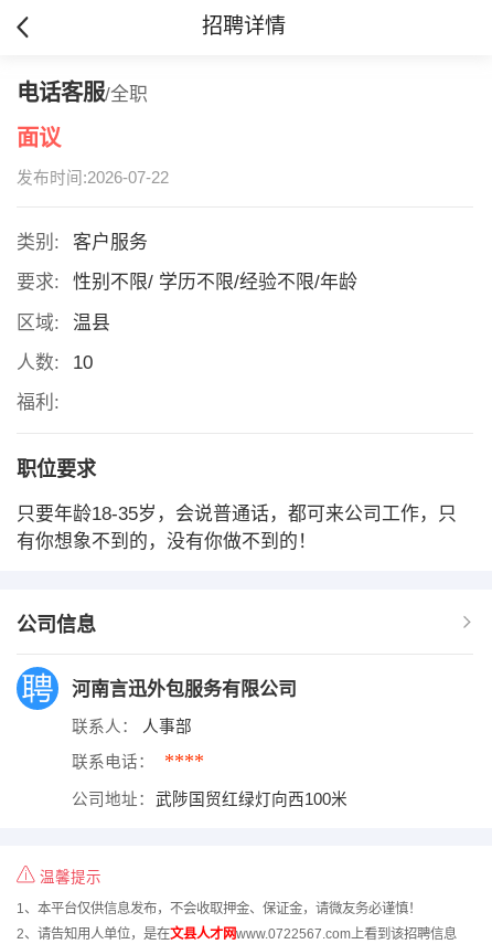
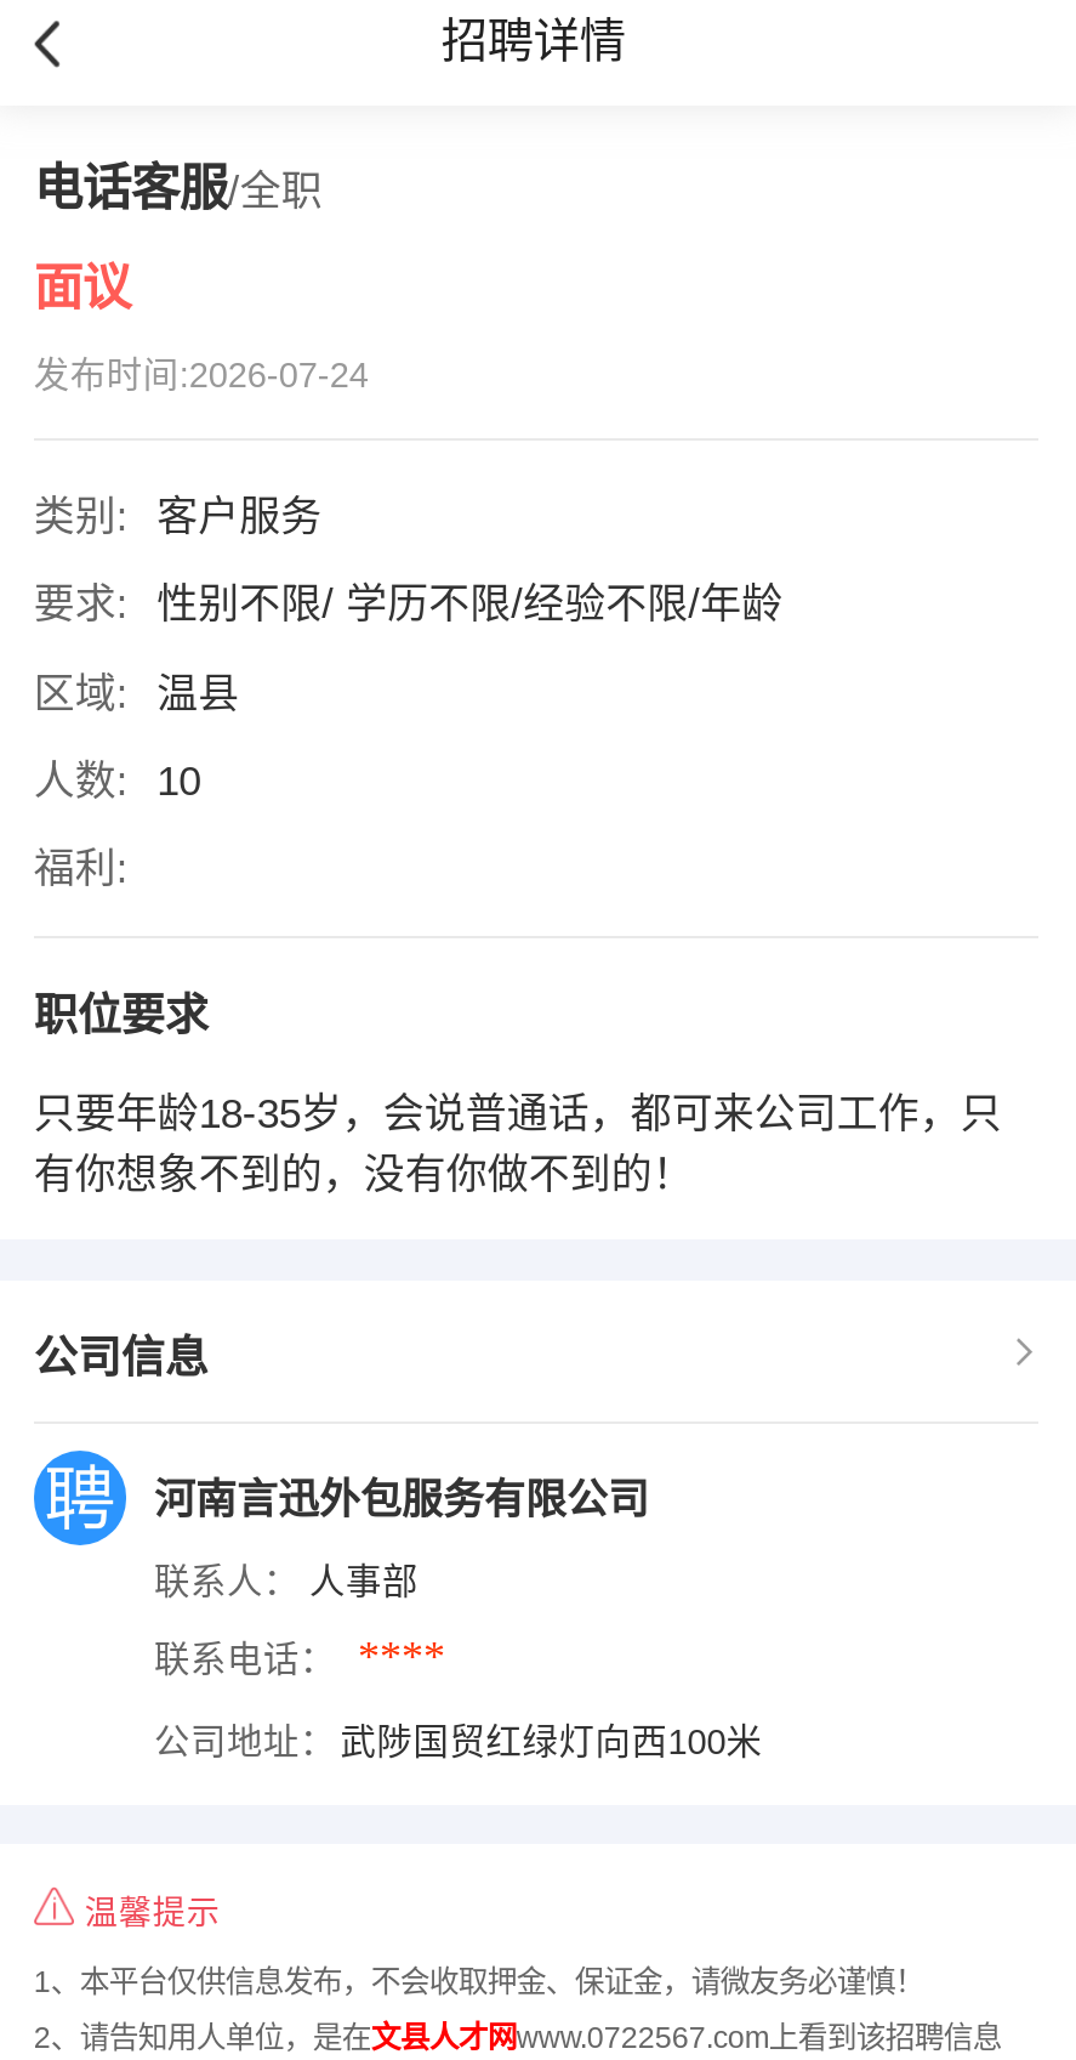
[16,169,169,187] 发布时间:2026-07-22 -> [34,356,369,395] 发布时间:2026-07-24

